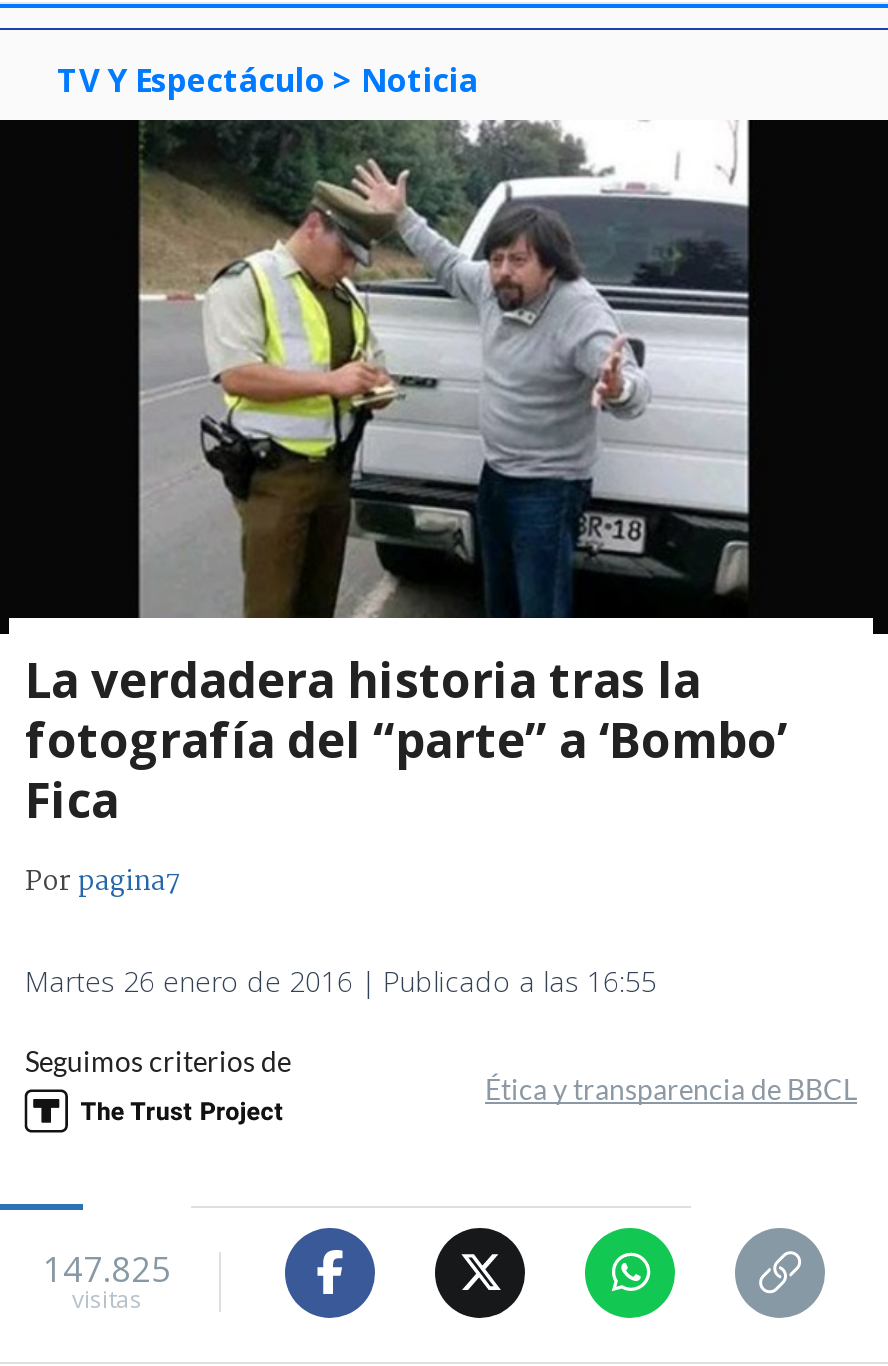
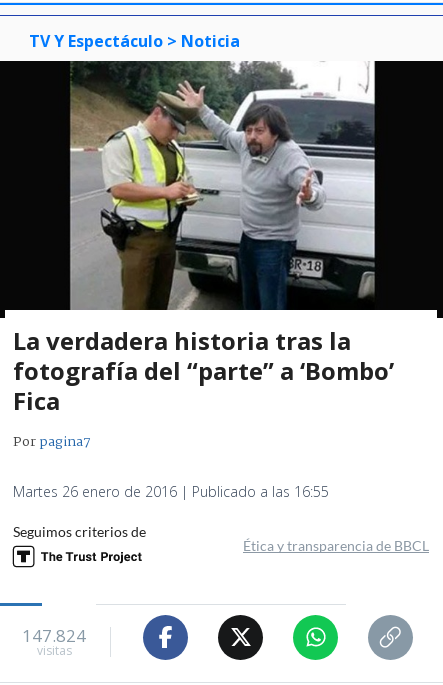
[43,1247,171,1293] 147.825 -> [22,624,86,647] 147.824

